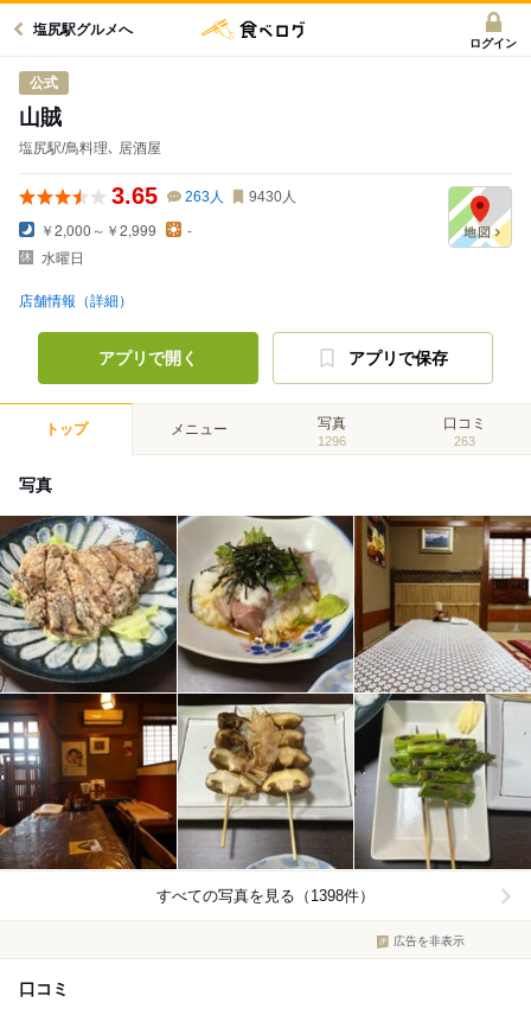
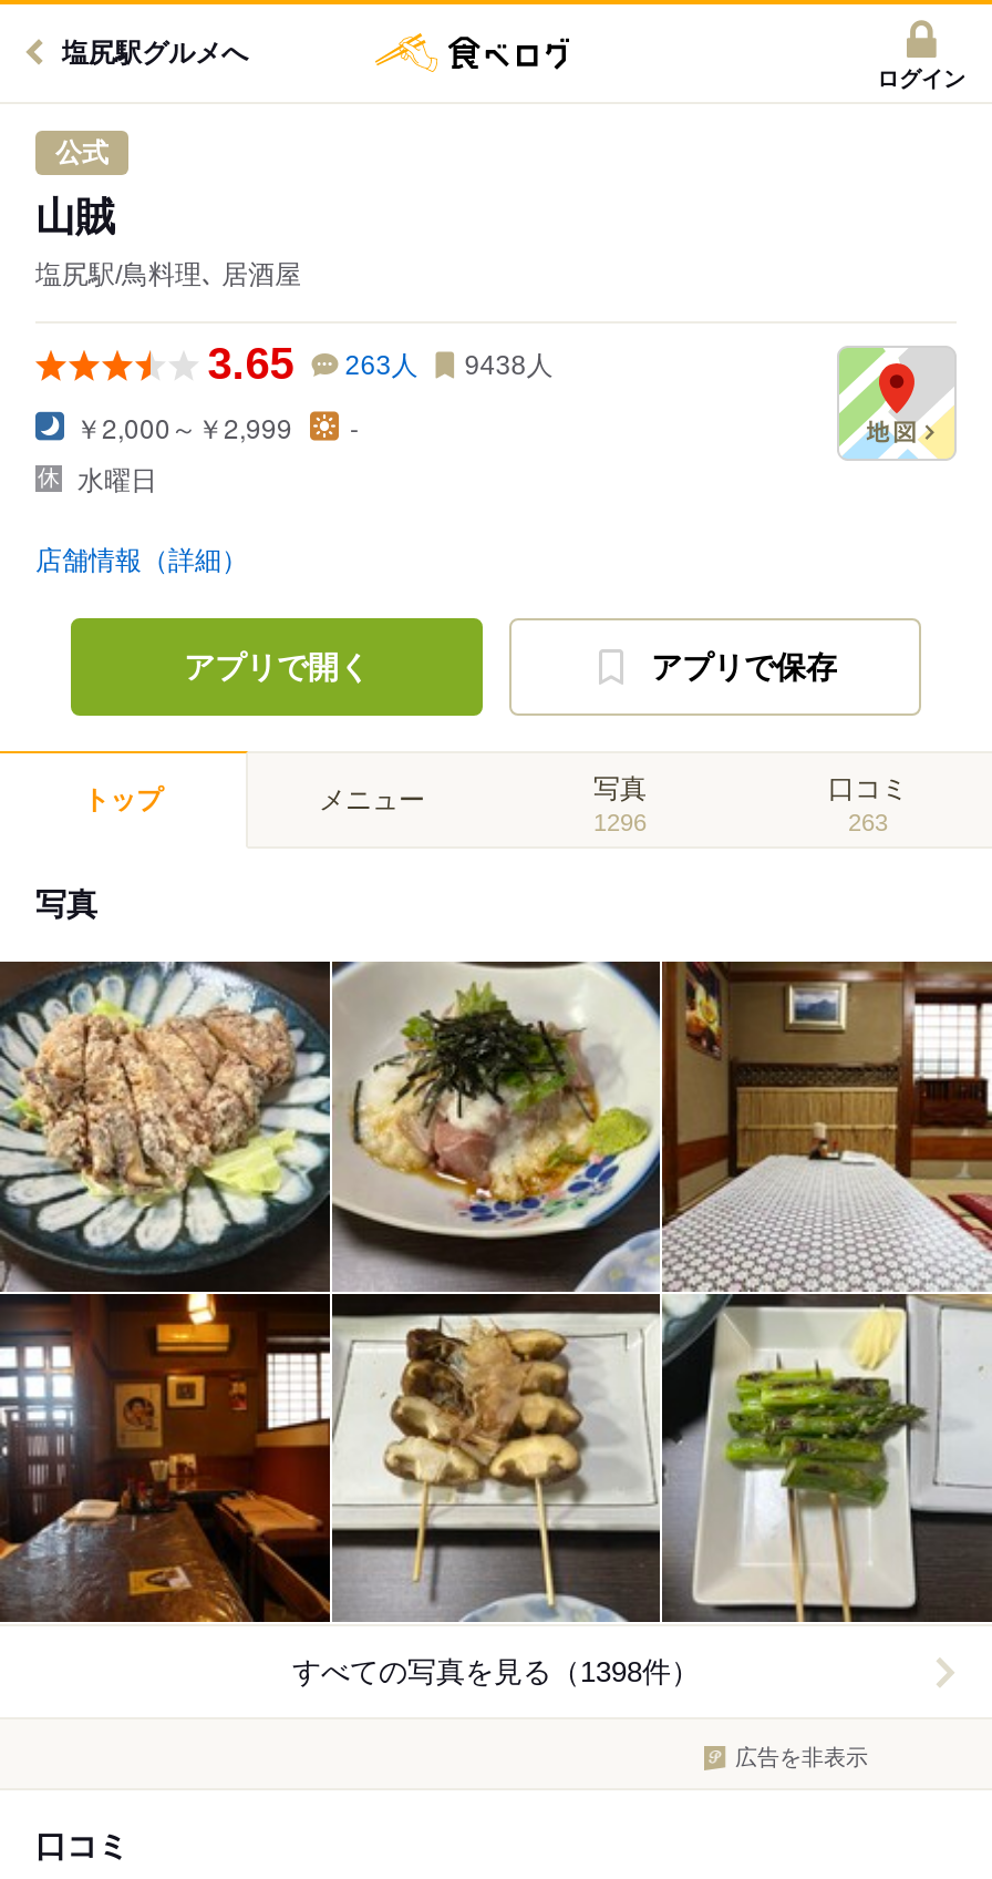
[111,183,296,209] 3.65 263人 9430人 -> [208,339,553,388] 3.65 263人 9438人

